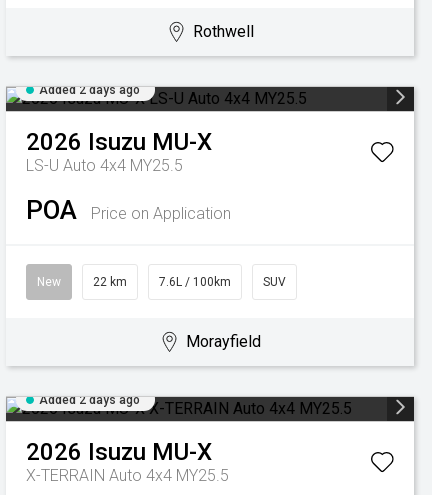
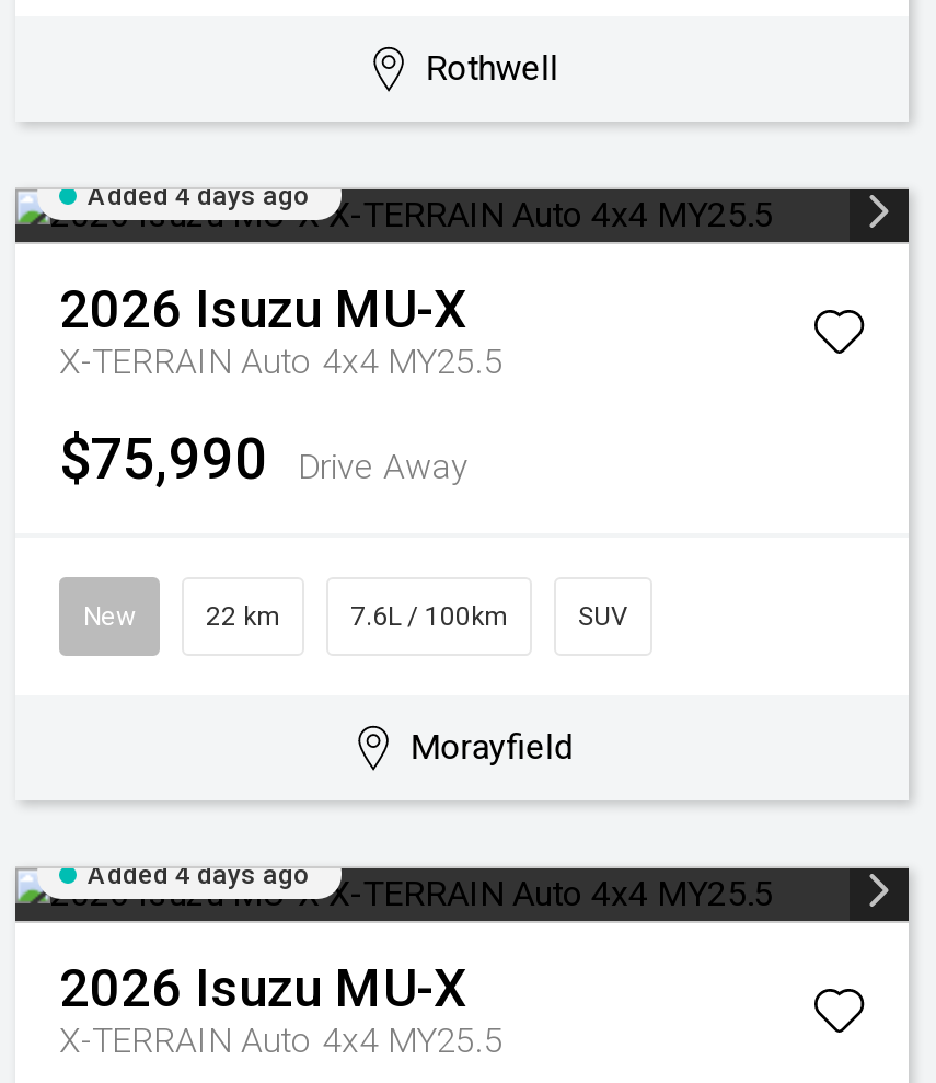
[39,83,140,97] Added 2 days ago -> [88,181,309,211] Added 4 days ago
[26,156,183,175] LS-U Auto 4x4 MY25.5 -> [59,341,504,382] X-TERRAIN Auto 4x4 MY25.5
[26,195,231,225] POA | Price on Application -> [59,426,469,492] $75,990 | Drive Away
[39,393,140,407] Added 2 days ago -> [88,860,309,890] Added 4 days ago

